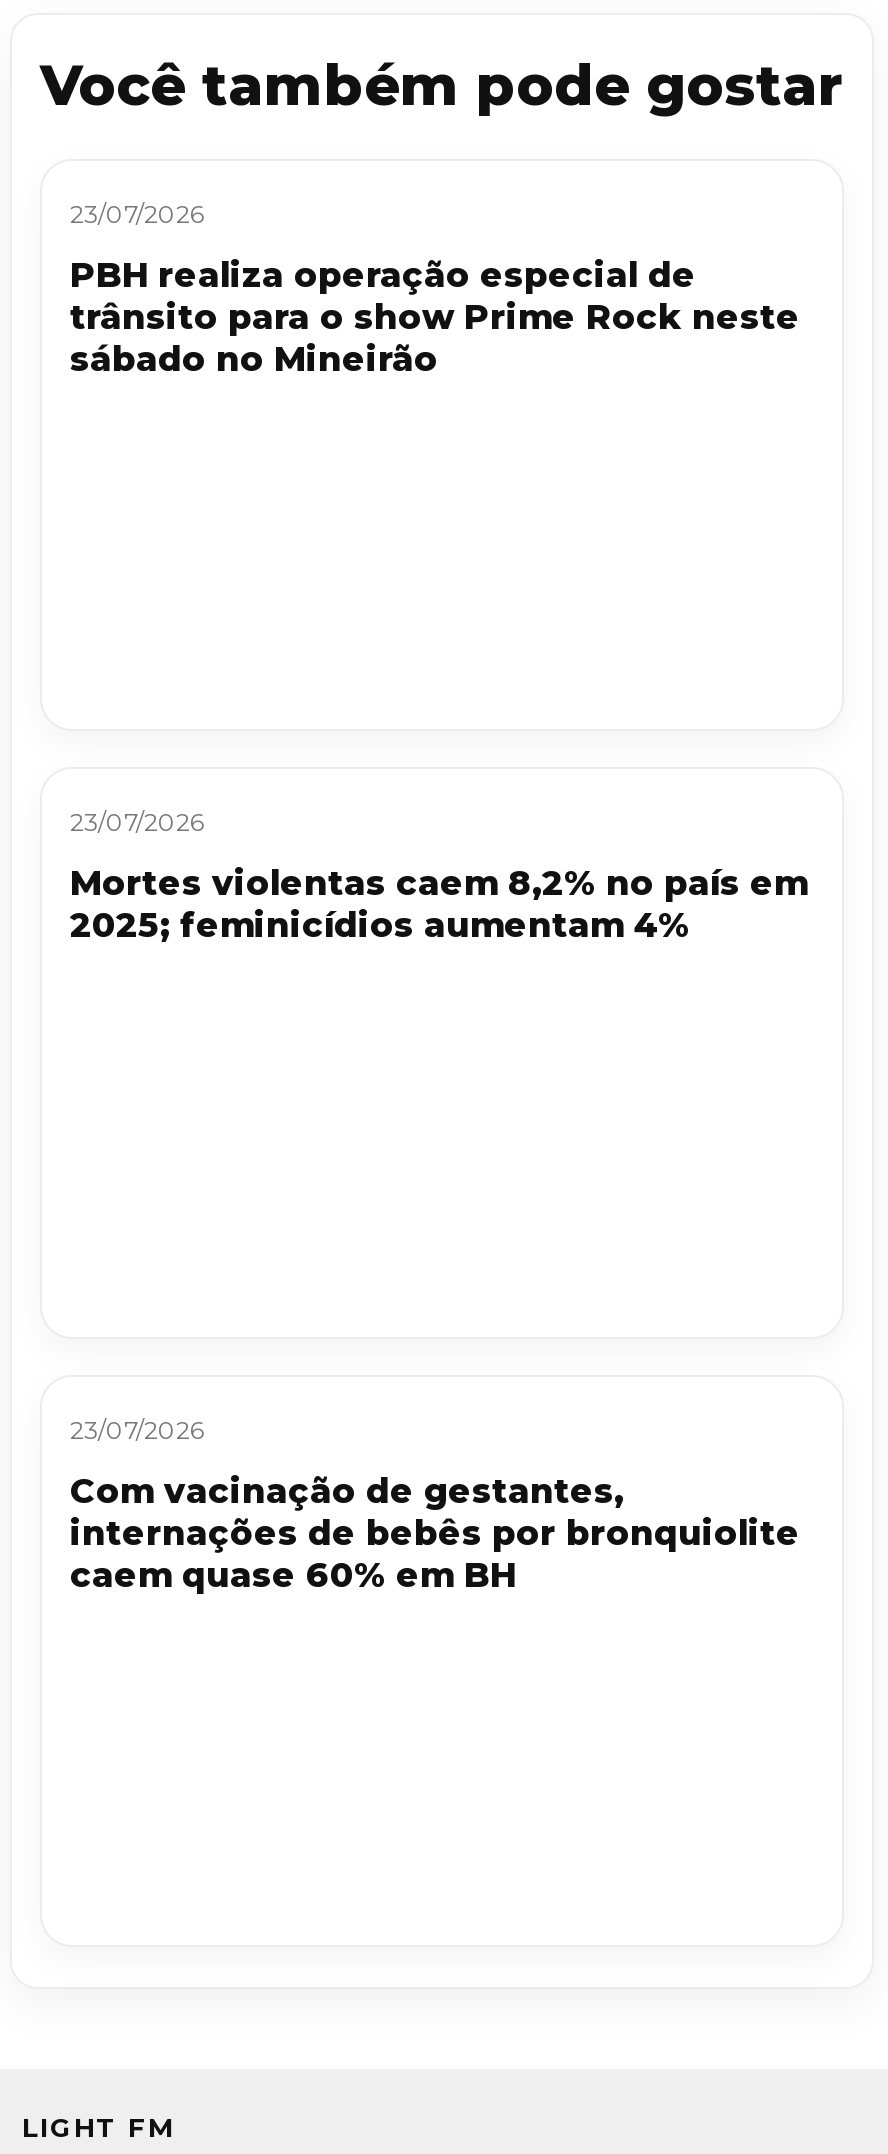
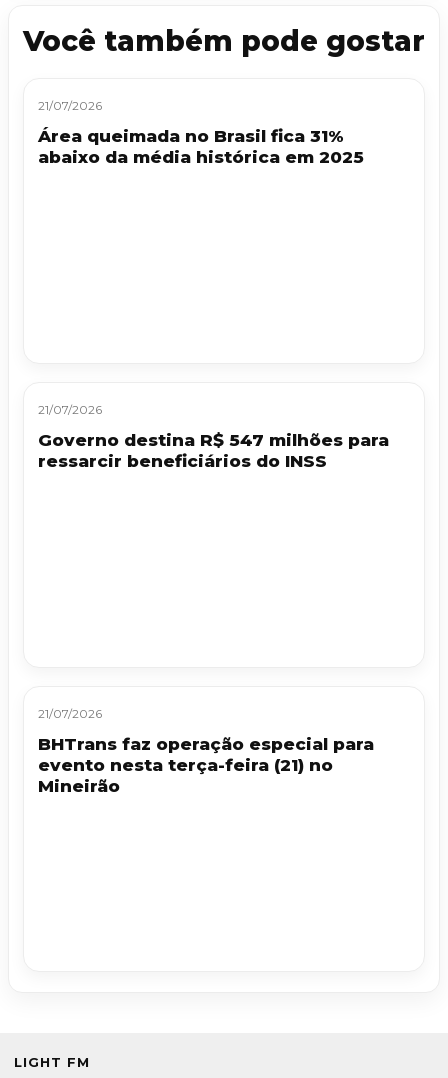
[70,200,204,230] 23/07/2026 -> [38,98,102,113] 21/07/2026
[70,256,800,380] PBH realiza operação especial de | trânsito para o show Prime Rock neste | sábado no Mineirão -> [38,126,364,167] Área queimada no Brasil fica 31% | abaixo da média histórica em 2025
[70,808,204,838] 23/07/2026 -> [38,402,102,417] 21/07/2026
[70,864,808,946] Mortes violentas caem 8,2% no país em | 2025; feminicídios aumentam 4% -> [38,430,389,471] Governo destina R$ 547 milhões para | ressarcir beneficiários do INSS
[70,1416,204,1446] 23/07/2026 -> [38,706,102,721] 21/07/2026
[70,1472,800,1596] Com vacinação de gestantes, | internações de bebês por bronquiolite | caem quase 60% em BH -> [38,734,374,796] BHTrans faz operação especial para | evento nesta terça-feira (21) no | Mineirão

